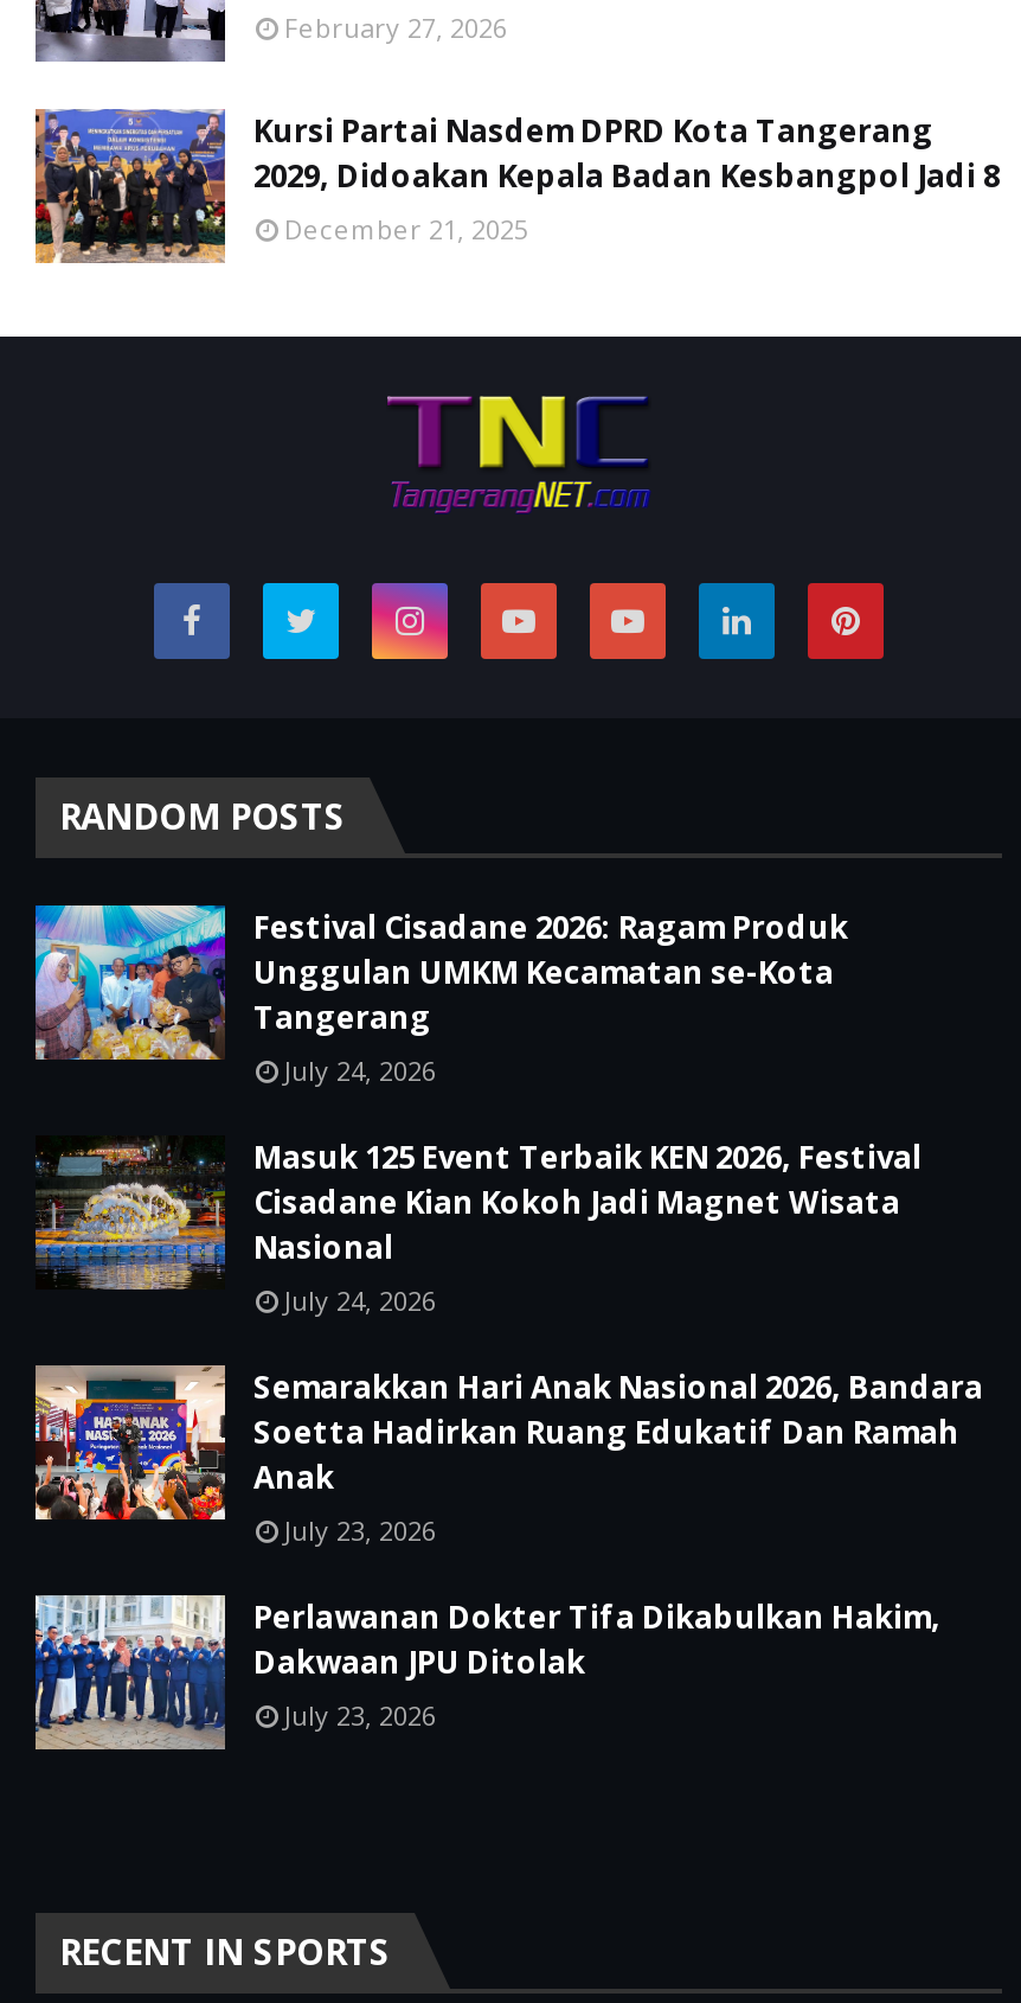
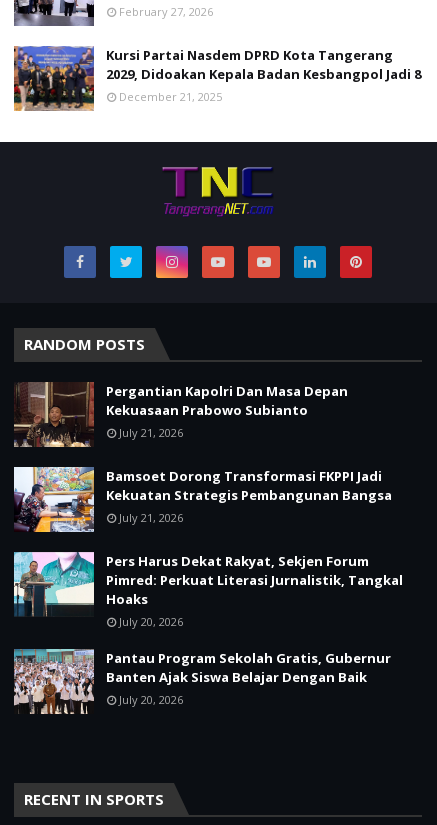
[33,903,848,1088] [image] | Festival Cisadane 2026: Ragam Produk | Unggulan UMKM Kecamatan se-Kota | Tangerang | July 24, 2026 -> [14,381,348,448] [image] | Pergantian Kapolri Dan Masa Depan | Kekuasaan Prabowo Subianto | July 21, 2026
[36,1135,922,1318] [image] | Masuk 125 Event Terbaik KEN 2026, Festival | Cisadane Kian Kokoh Jadi Magnet Wisata | Nasional | July 24, 2026 -> [13,466,392,533] [image] | Bamsoet Dorong Transformasi FKPPI Jadi | Kekuatan Strategis Pembangunan Bangsa | July 21, 2026
[33,1363,983,1548] [image] | Semarakkan Hari Anak Nasional 2026, Bandara | Soetta Hadirkan Ruang Edukatif Dan Ramah | Anak | July 23, 2026 -> [13,551,403,629] [image] | Pers Harus Dekat Rakyat, Sekjen Forum | Pimred: Perkuat Literasi Jurnalistik, Tangkal | Hoaks | July 20, 2026
[33,1593,940,1752] [image] | Perlawanan Dokter Tifa Dikabulkan Hakim, | Dakwaan JPU Ditolak | July 23, 2026 -> [13,648,391,714] [image] | Pantau Program Sekolah Gratis, Gubernur | Banten Ajak Siswa Belajar Dengan Baik | July 20, 2026

